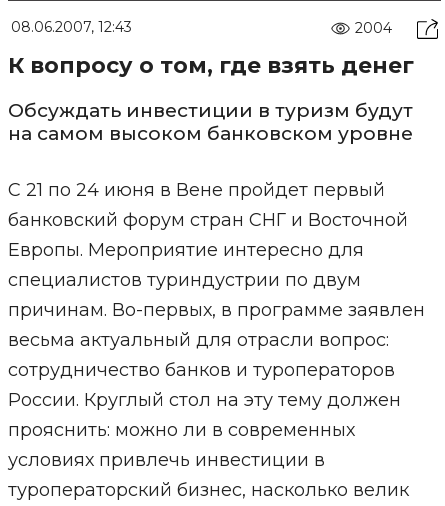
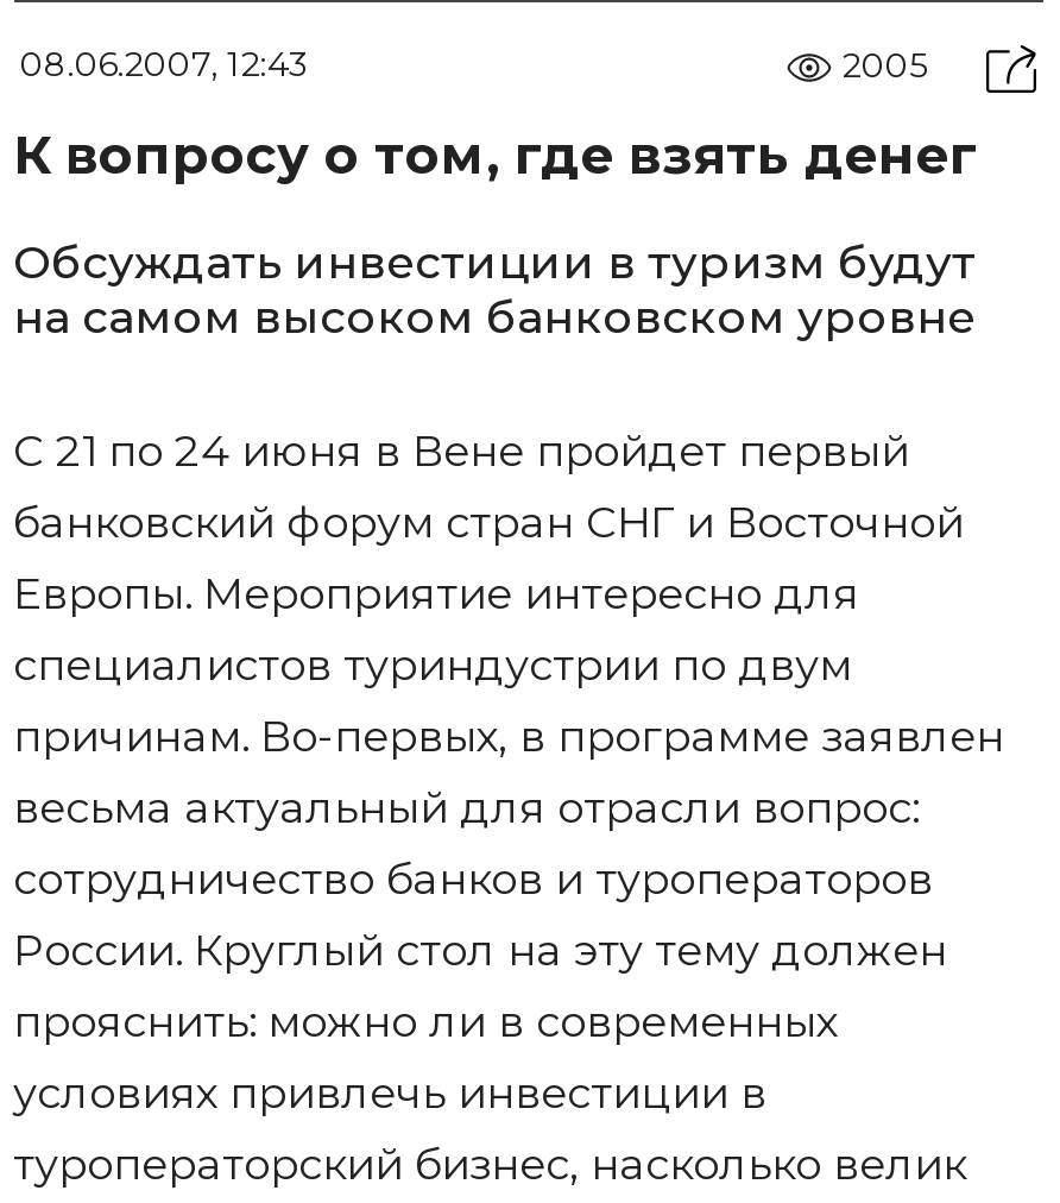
[350,19,391,37] 2004 -> [833,44,926,87] 2005

